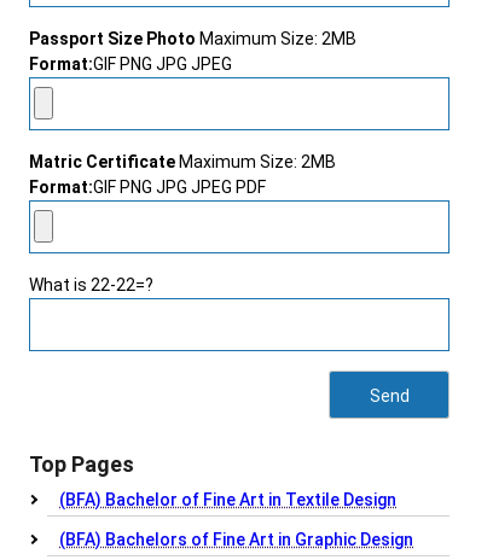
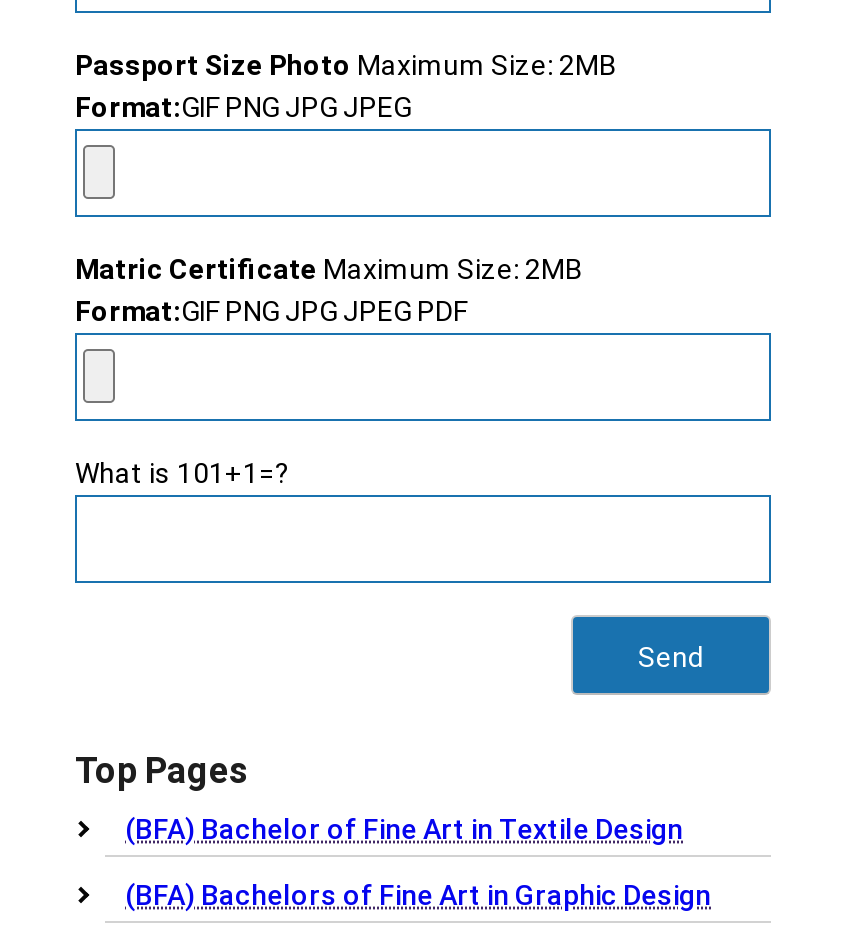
[29,275,153,294] What is 22-22=? -> [75,457,289,489] What is 101+1=?

